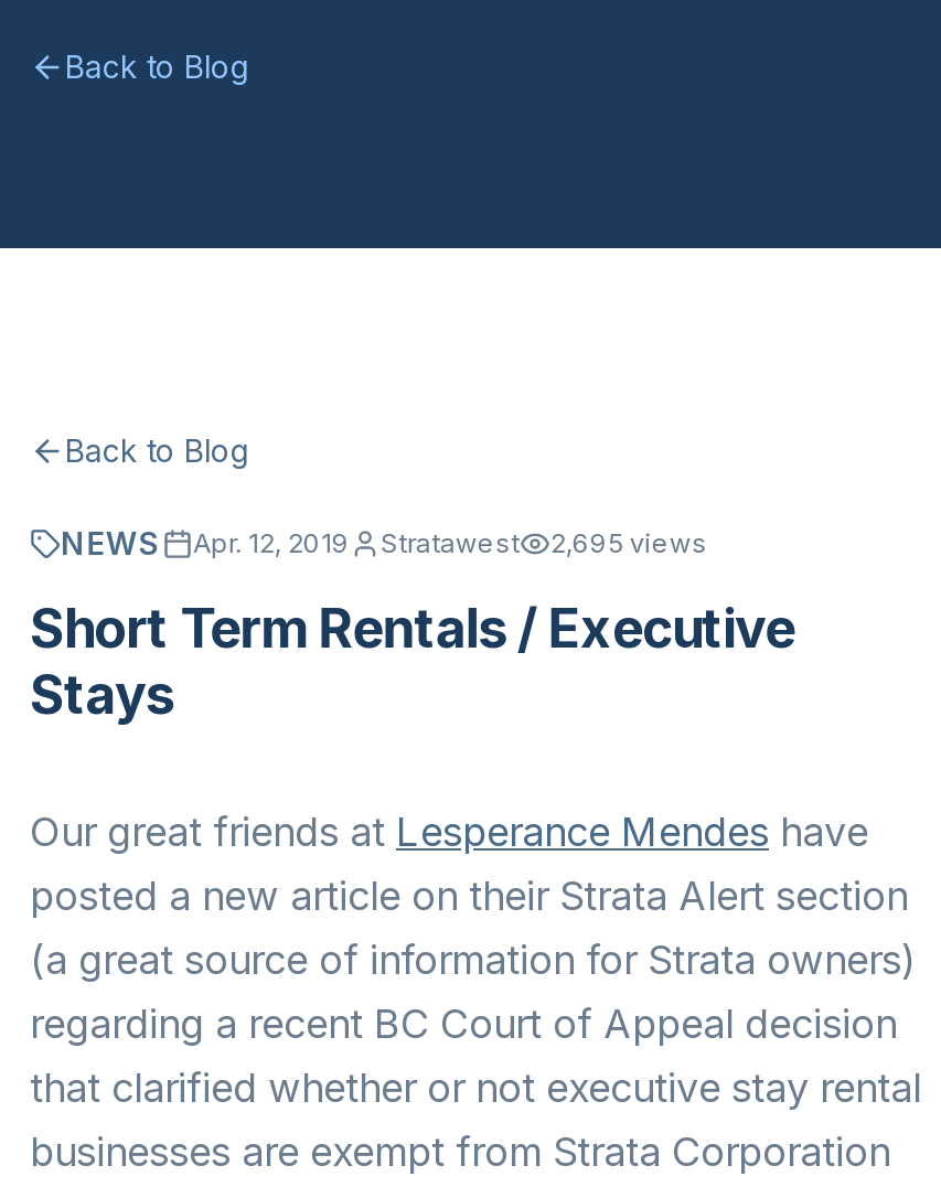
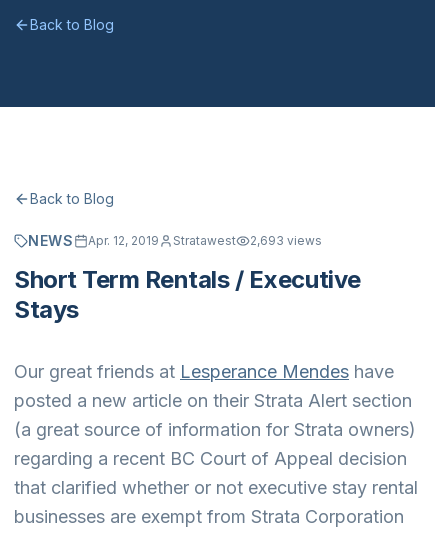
[61,524,707,562] NEWS Apr. 12, 2019 Stratawest 2,695 views -> [28,232,322,249] NEWS Apr. 12, 2019 Stratawest 2,693 views

